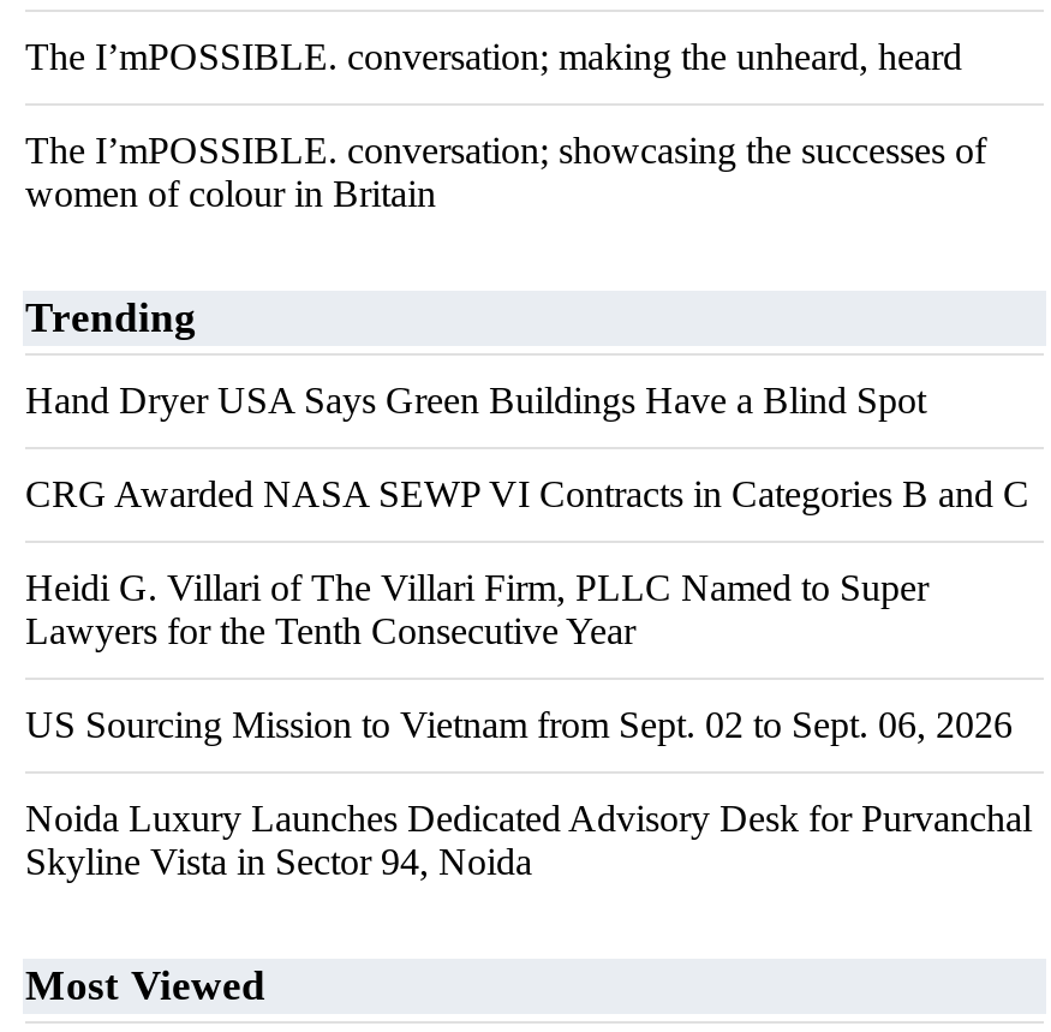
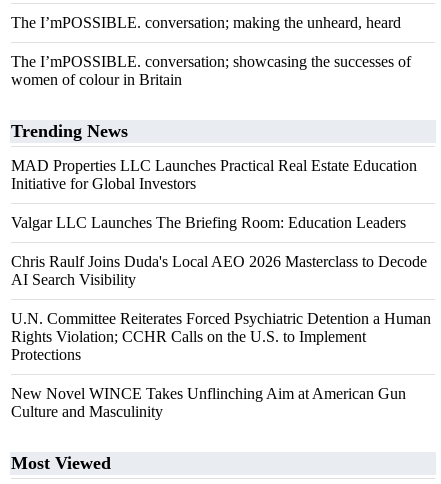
[25,293,196,341] Trending -> [11,121,128,141] Trending News
[25,380,926,420] Hand Dryer USA Says Green Buildings Have a Blind Spot -> [11,157,417,192] MAD Properties LLC Launches Practical Real Estate Education | Initiative for Global Investors
[25,473,1029,514] CRG Awarded NASA SEWP VI Contracts in Categories B and C -> [11,214,406,231] Valgar LLC Launches The Briefing Room: Education Leaders
[25,567,928,651] Heidi G. Villari of The Villari Firm, PLLC Named to Super | Lawyers for the Tenth Consecutive Year -> [11,253,427,288] Chris Raulf Joins Duda's Local AEO 2026 Masterclass to Decode | AI Search Visibility
[25,704,1013,745] US Sourcing Mission to Vietnam from Sept. 02 to Sept. 06, 2026 -> [11,310,431,363] U.N. Committee Reiterates Forced Psychiatric Detention a Human | Rights Violation; CCHR Calls on the U.S. to Implement | Protections
[25,798,1032,882] Noida Luxury Launches Dedicated Advisory Desk for Purvanchal | Skyline Vista in Sector 94, Noida -> [11,385,406,420] New Novel WINCE Takes Unflinching Aim at American Gun | Culture and Masculinity

